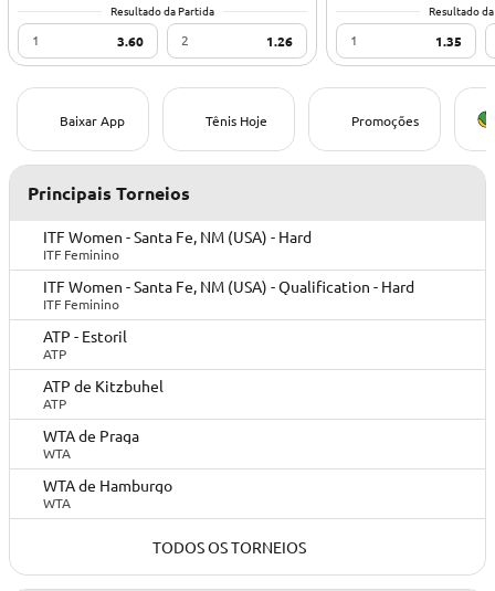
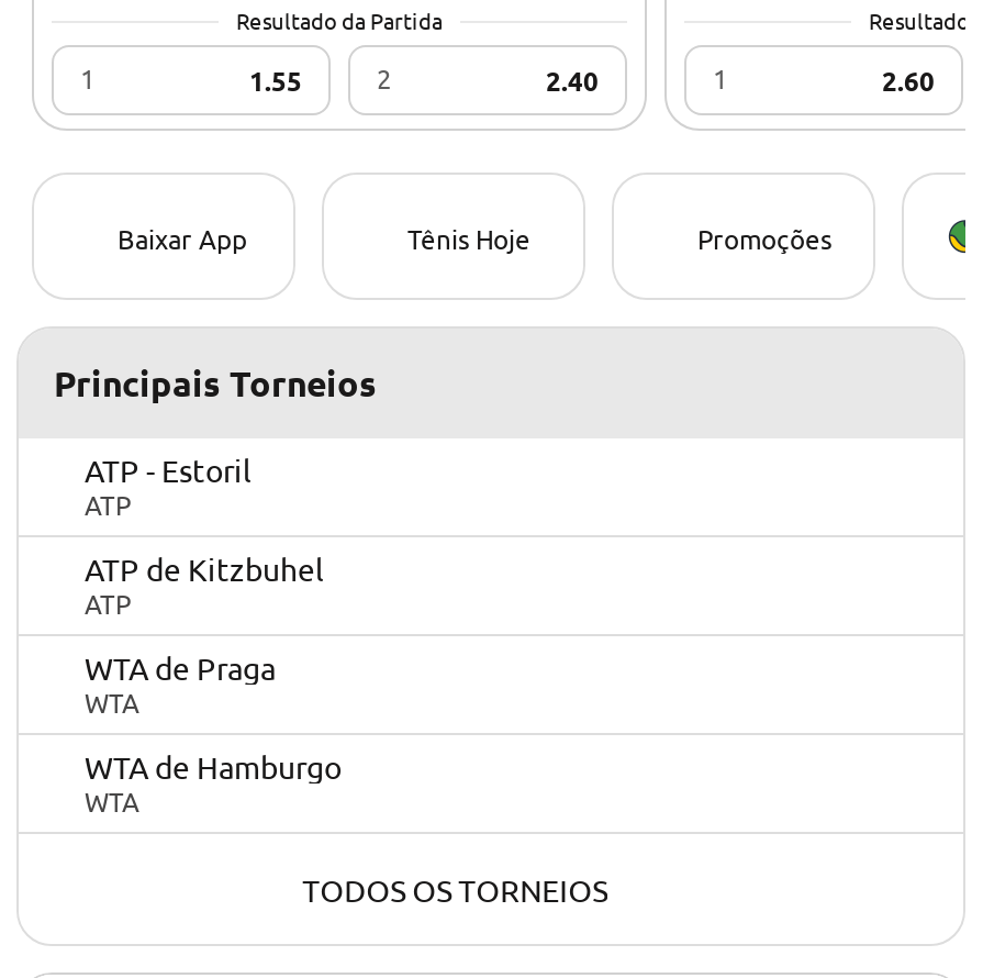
[117,32,144,50] 3.60 -> [249,64,302,99] 1.55
[266,32,293,50] 1.26 -> [546,64,599,99] 2.40
[435,32,462,50] 1.35 -> [882,64,935,99] 2.60
[43,226,414,313] ITF Women - Santa Fe, NM (USA) - Hard | ITF Feminino | ITF Women - Santa Fe, NM (USA) - Qualification - Hard | ITF Feminino -> none

